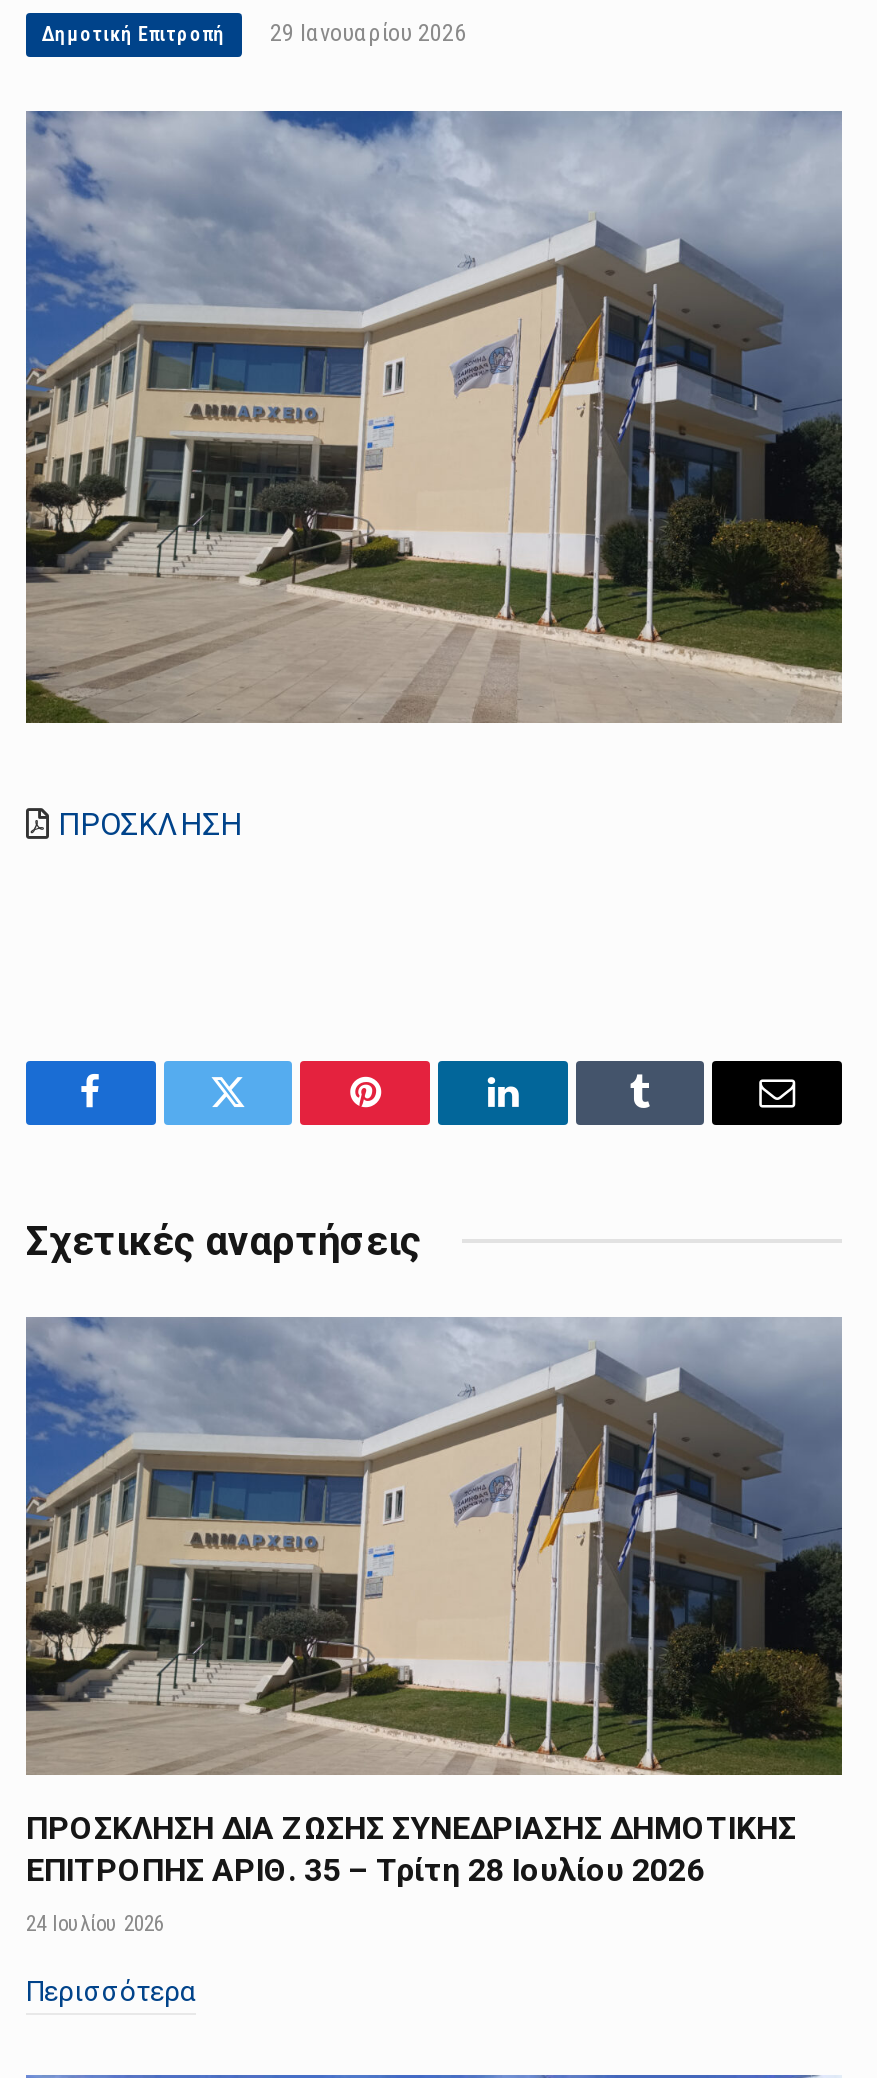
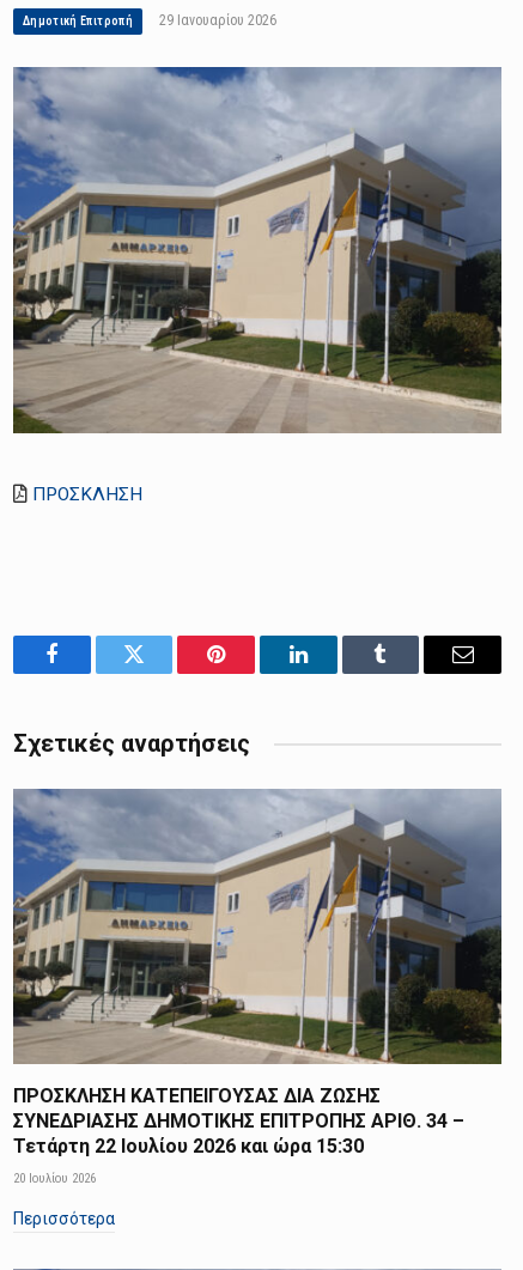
[26,1809,796,1889] ΠΡΟΣΚΛΗΣΗ ΔΙΑ ΖΩΣΗΣ ΣΥΝΕΔΡΙΑΣΗΣ ΔΗΜΟΤΙΚΗΣ | ΕΠΙΤΡΟΠΗΣ ΑΡΙΘ. 35 – Τρίτη 28 Ιουλίου 2026 -> [13,1084,464,1157] ΠΡΟΣΚΛΗΣΗ ΚΑΤΕΠΕΙΓΟΥΣΑΣ ΔΙΑ ΖΩΣΗΣ | ΣΥΝΕΔΡΙΑΣΗΣ ΔΗΜΟΤΙΚΗΣ ΕΠΙΤΡΟΠΗΣ ΑΡΙΘ. 34 – | Τετάρτη 22 Ιουλίου 2026 και ώρα 15:30
[26,1911,164,1937] 24 Ιουλίου 2026 -> [13,1170,96,1186] 20 Ιουλίου 2026

